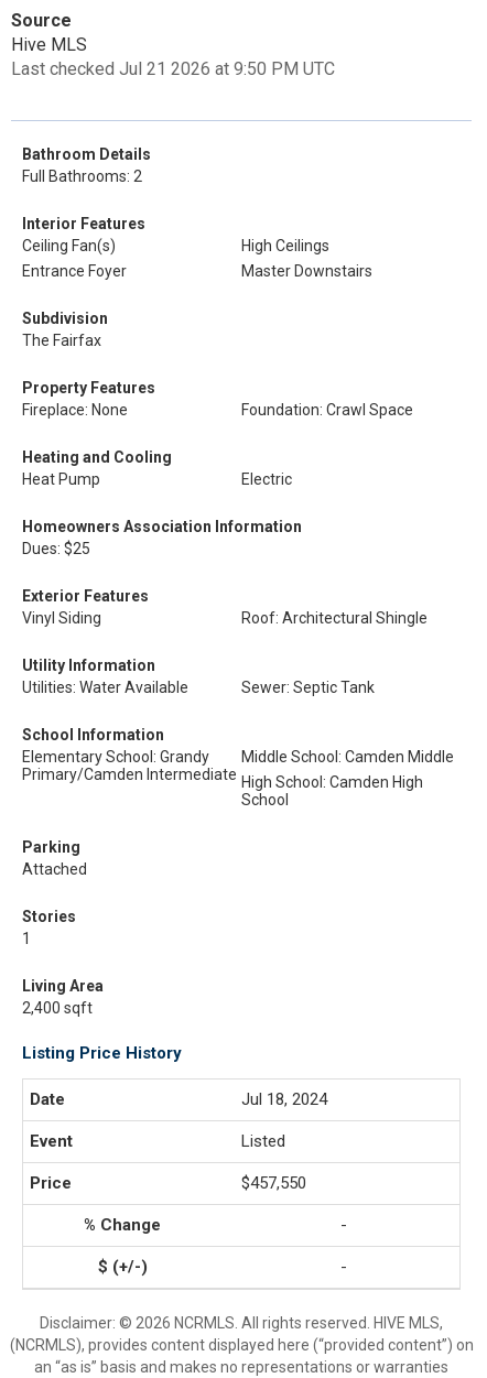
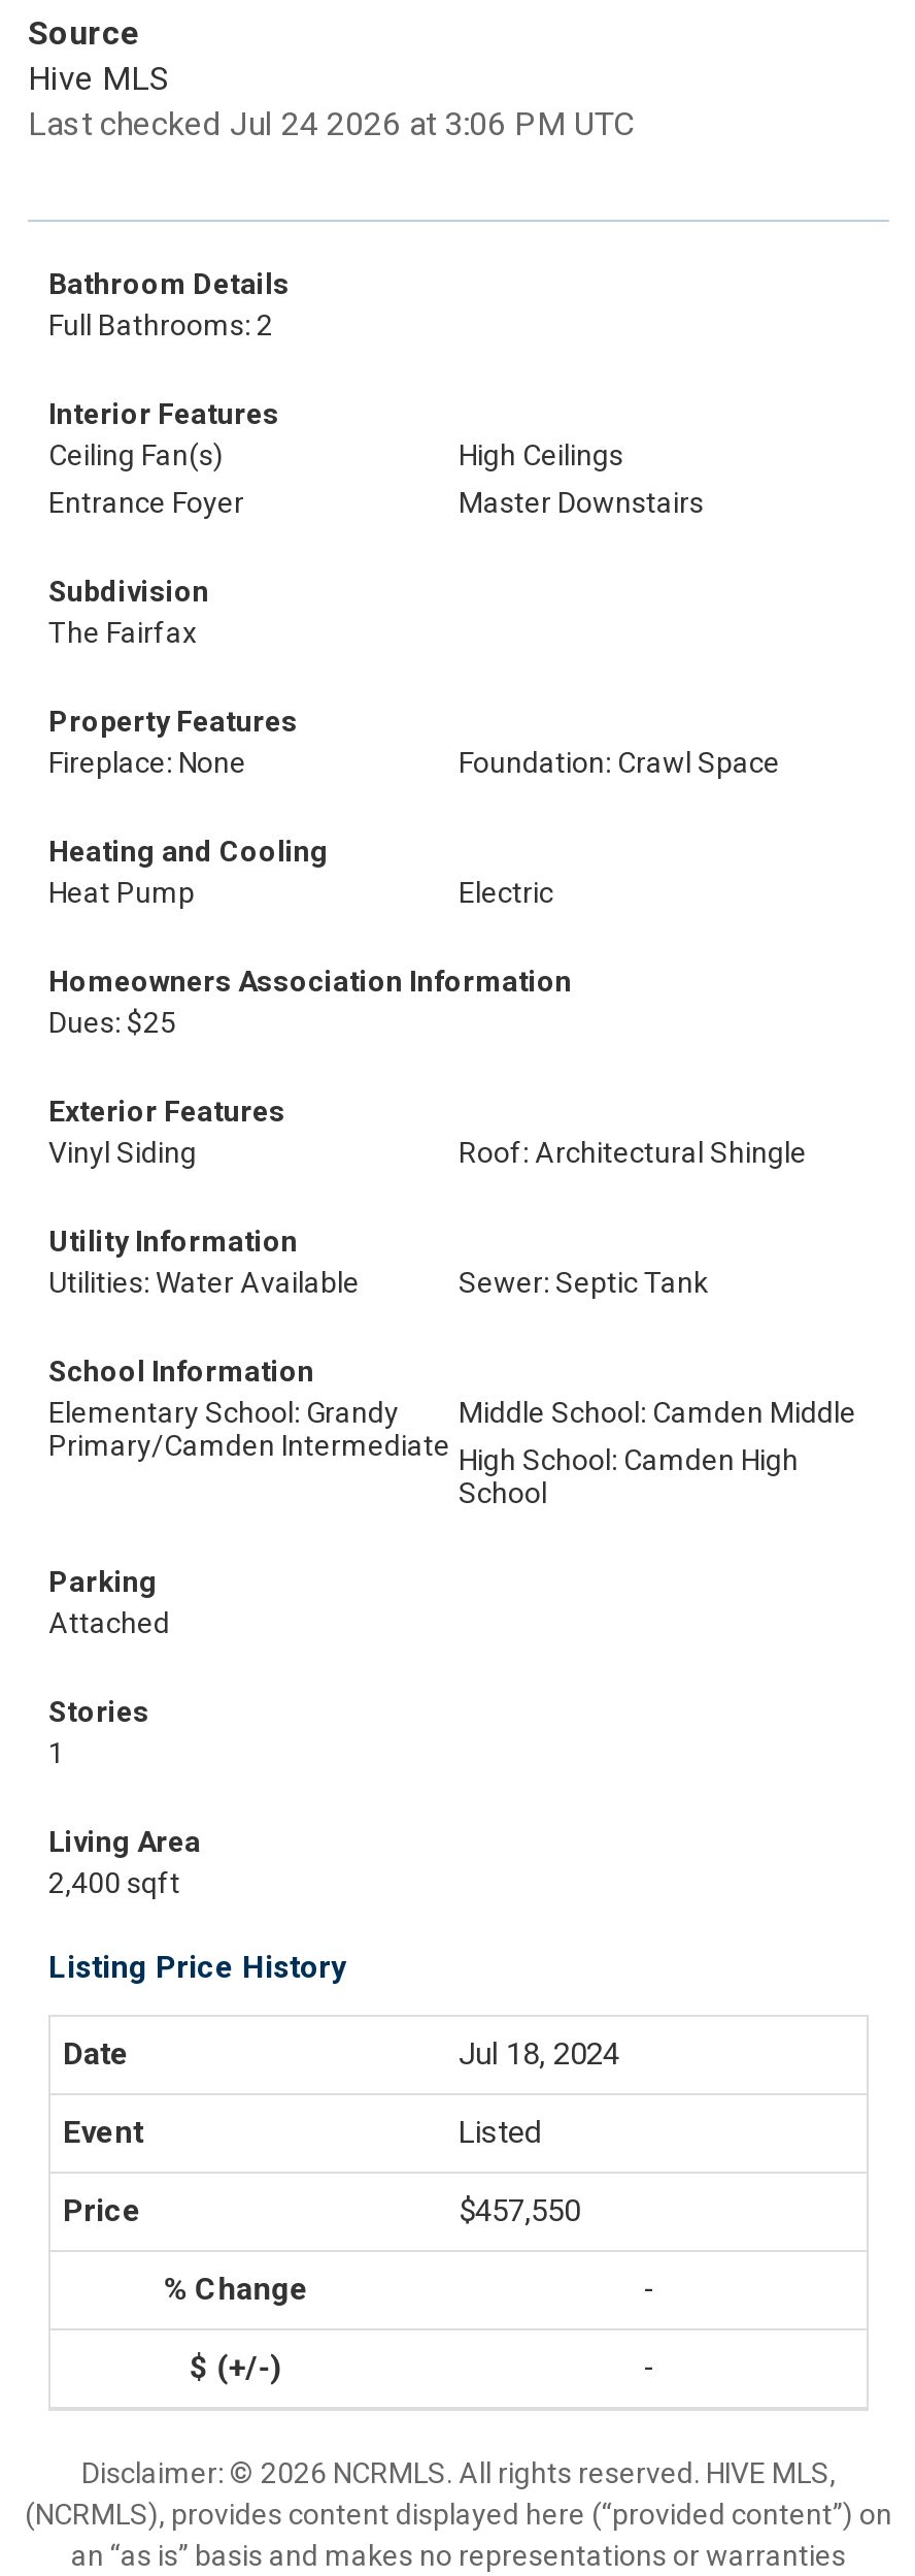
[11,58,335,79] Last checked Jul 21 2026 at 9:50 PM UTC -> [28,104,634,143] Last checked Jul 24 2026 at 3:06 PM UTC

